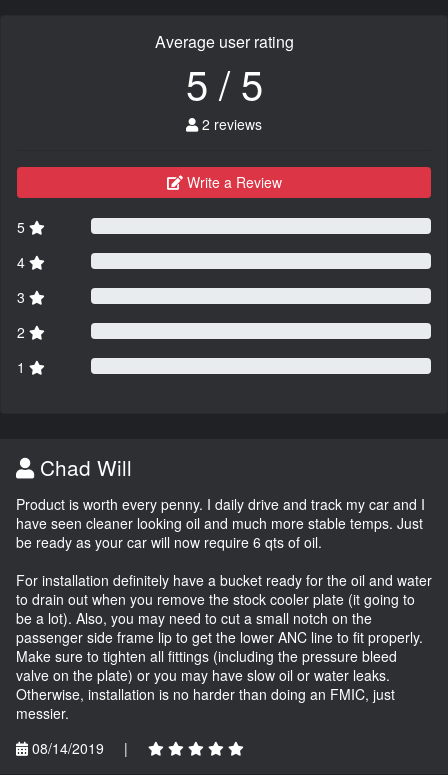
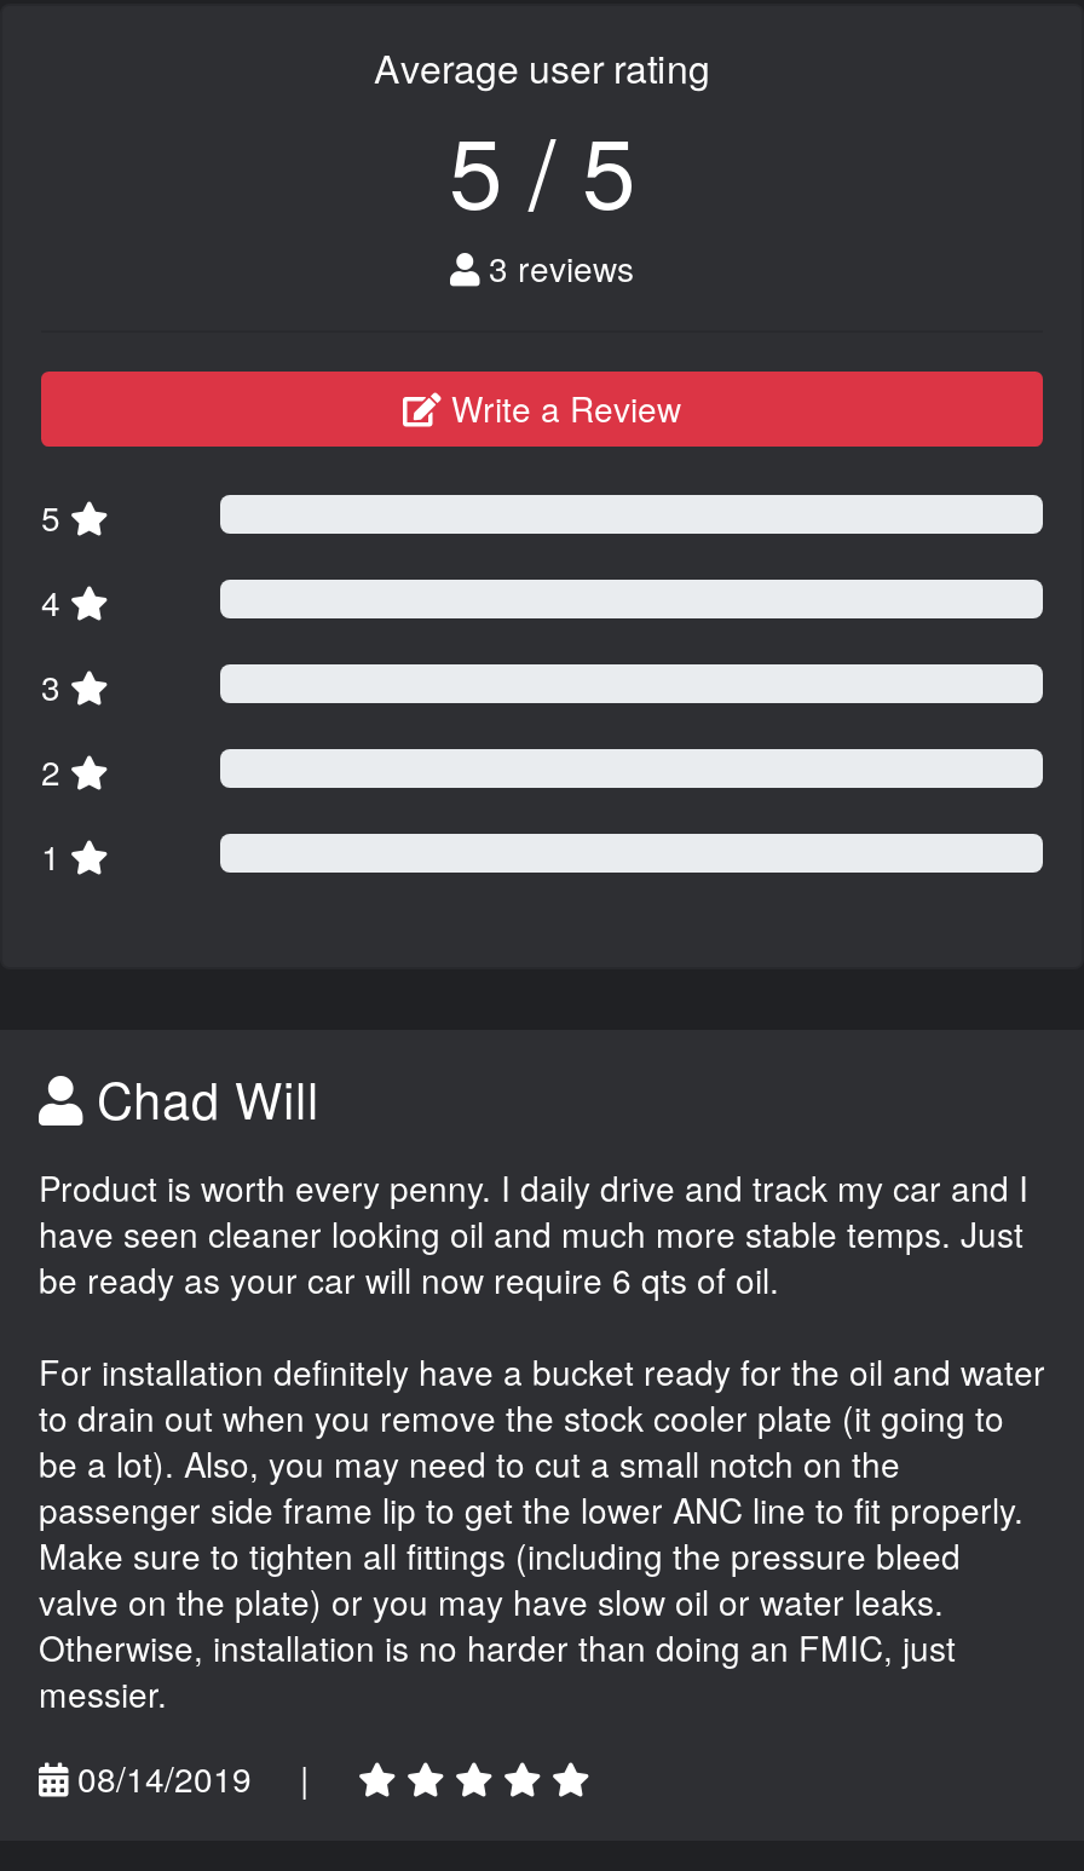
[198,114,262,134] 2 reviews -> [479,242,634,290] 3 reviews

